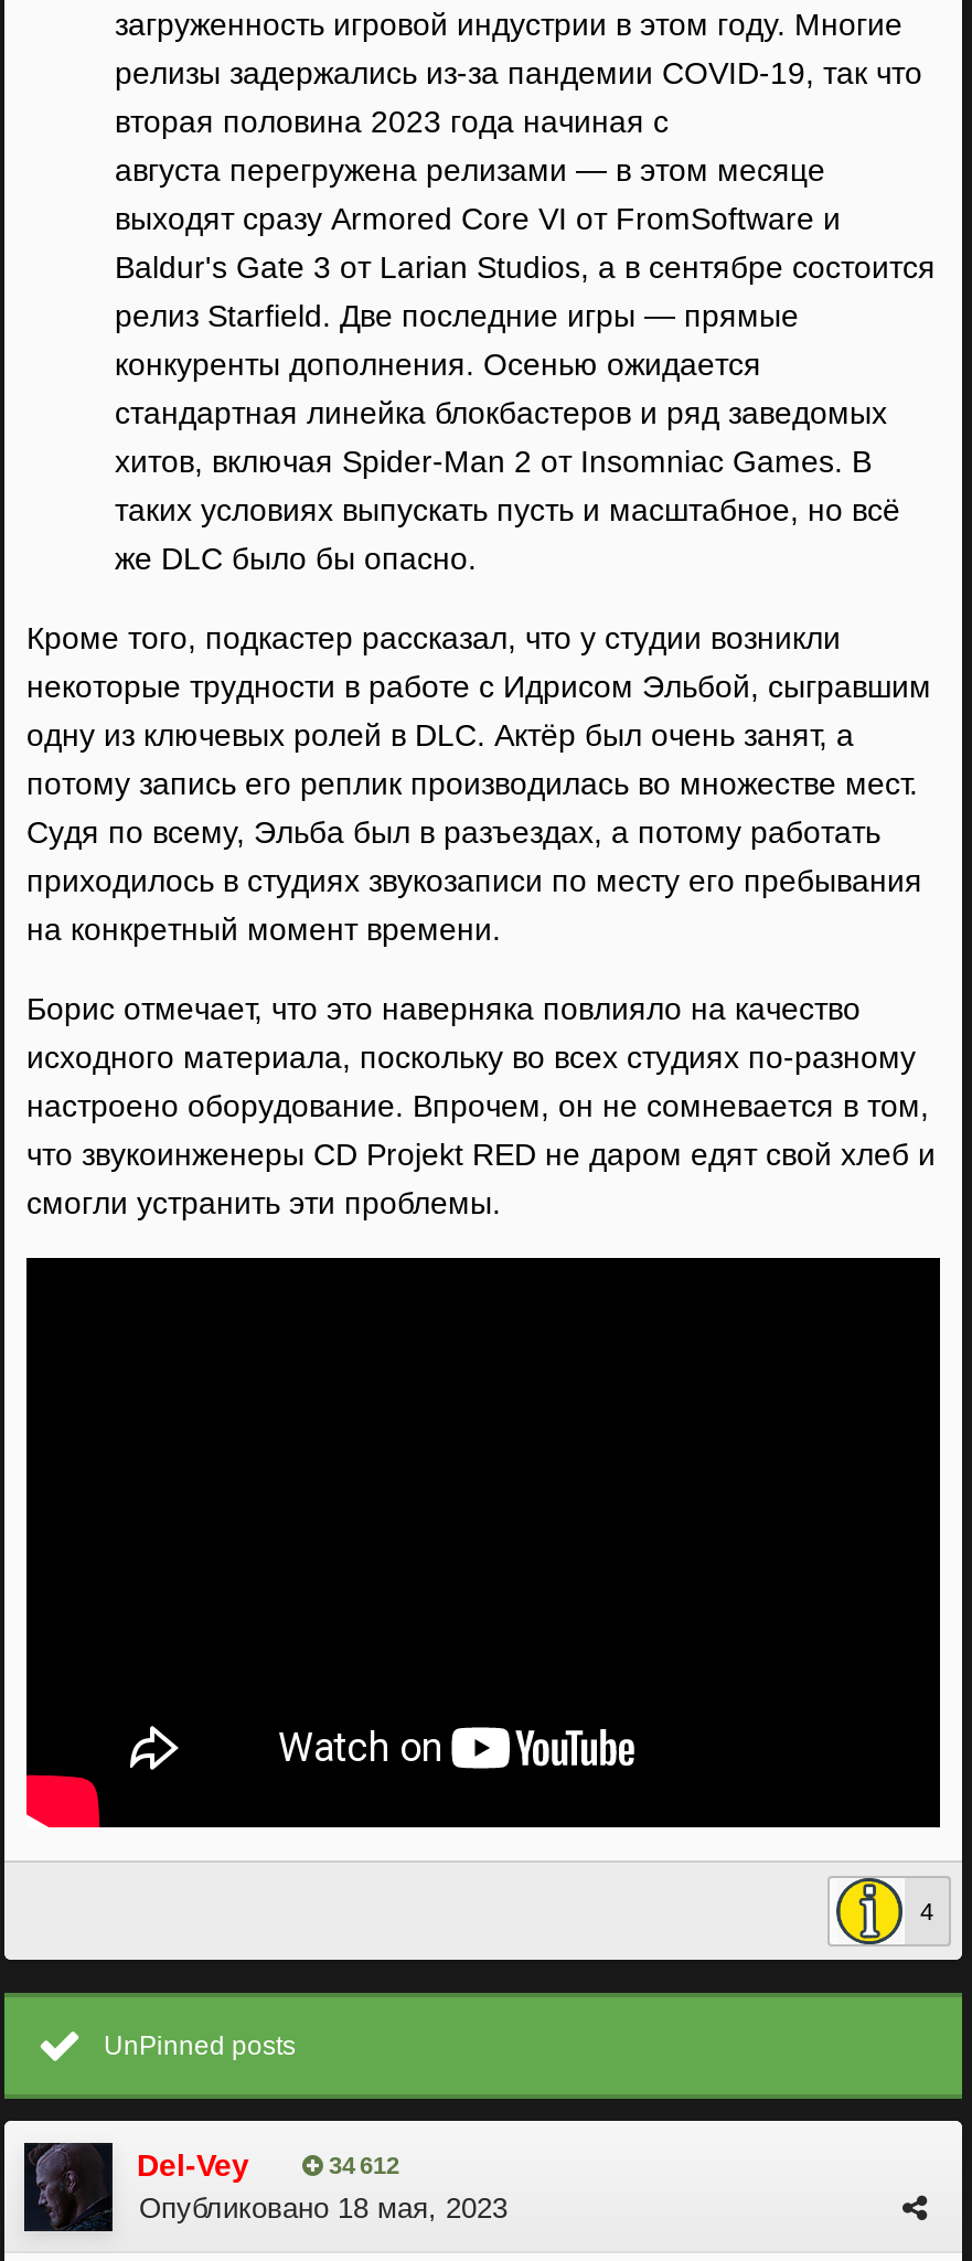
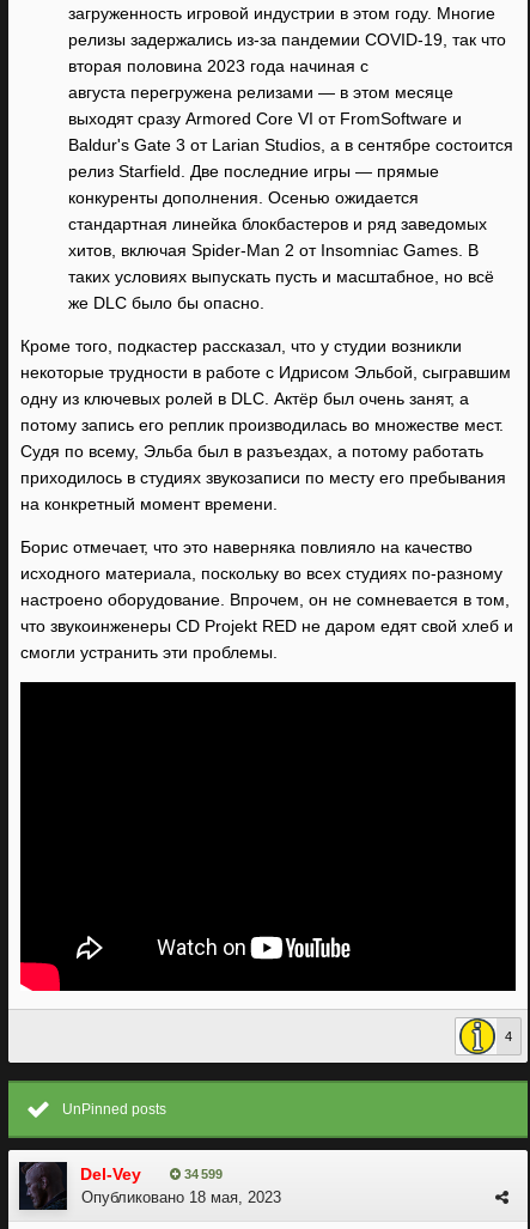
[322,2152,399,2178] 34 612 -> [181,1167,223,1181] 34 599

